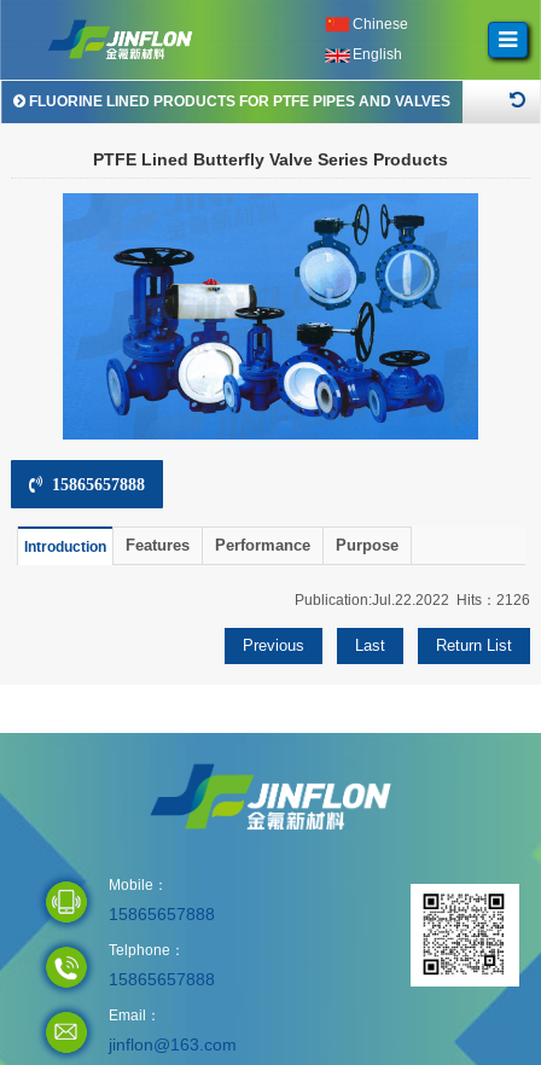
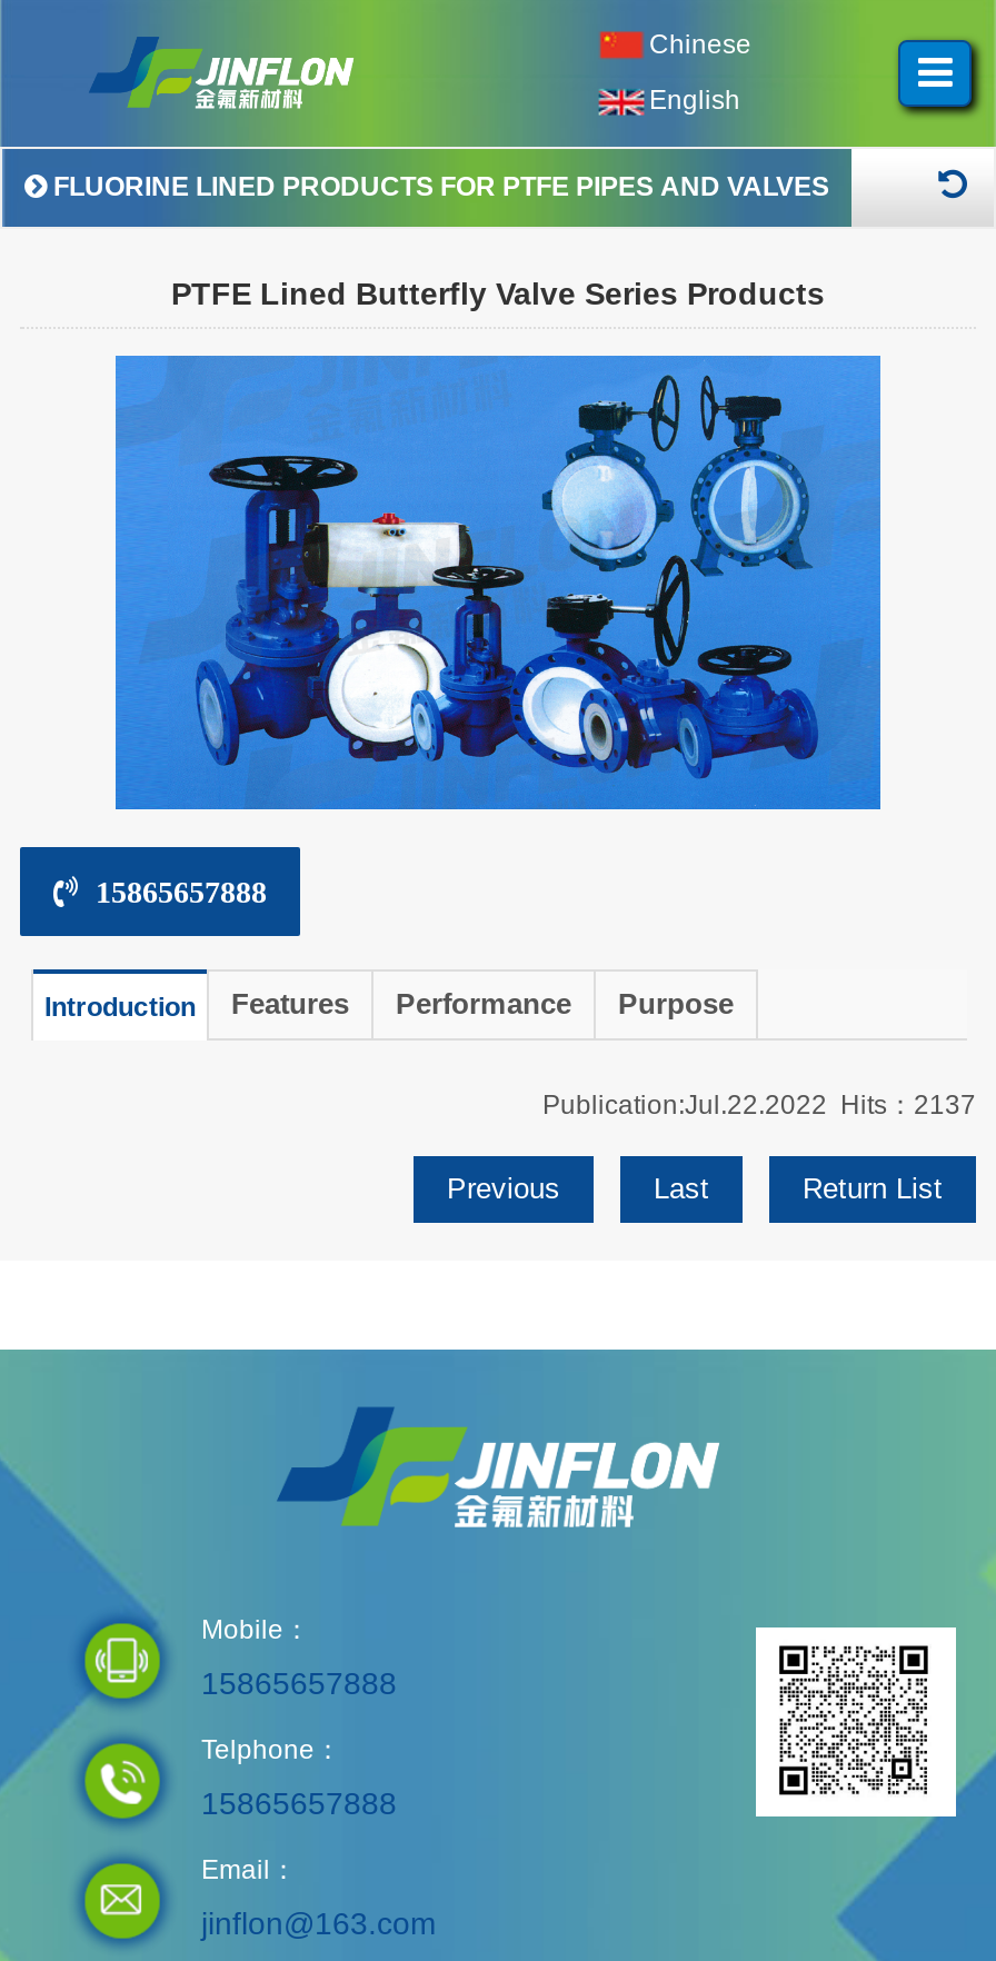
[295,591,530,608] Publication:Jul.22.2022 Hits：2126 -> [542,1089,976,1120] Publication:Jul.22.2022 Hits：2137

